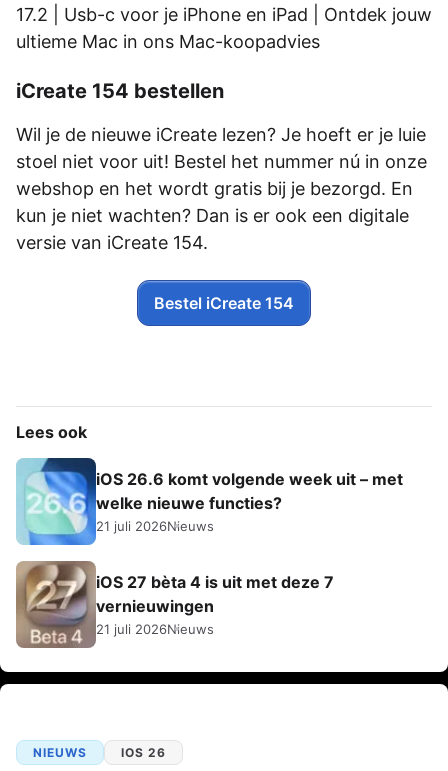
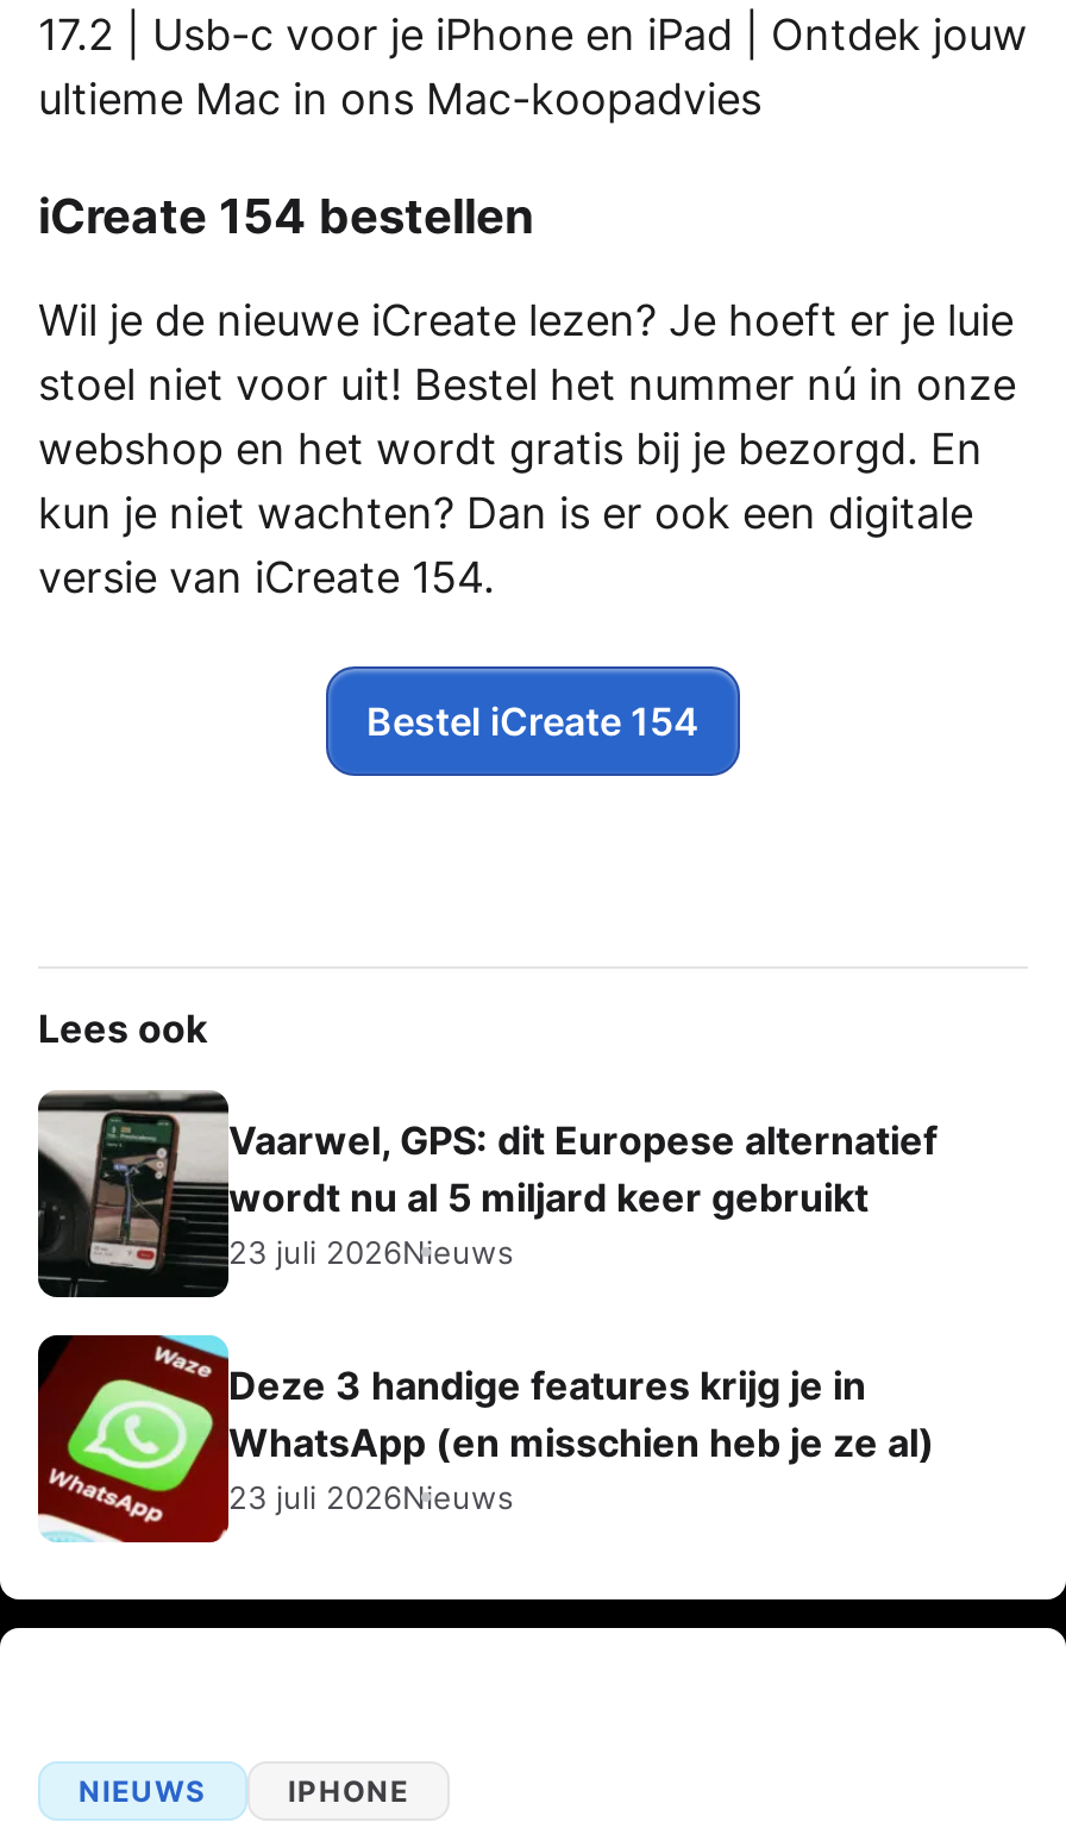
[16,457,403,546] [image] | iOS 26.6 komt volgende week uit – met | welke nieuwe functies? | 21 juli 2026Nieuws -> [36,1090,938,1300] [image] | Vaarwel, GPS: dit Europese alternatief | wordt nu al 5 miljard keer gebruikt | 23 juli 2026Nieuws
[15,560,334,649] [image] | iOS 27 bèta 4 is uit met deze 7 | vernieuwingen | 21 juli 2026Nieuws -> [36,1333,935,1545] [image] | Deze 3 handige features krijg je in | WhatsApp (en misschien heb je ze al) | 23 juli 2026Nieuws
[121,745,166,760] IOS 26 -> [288,1772,409,1808] IPHONE

